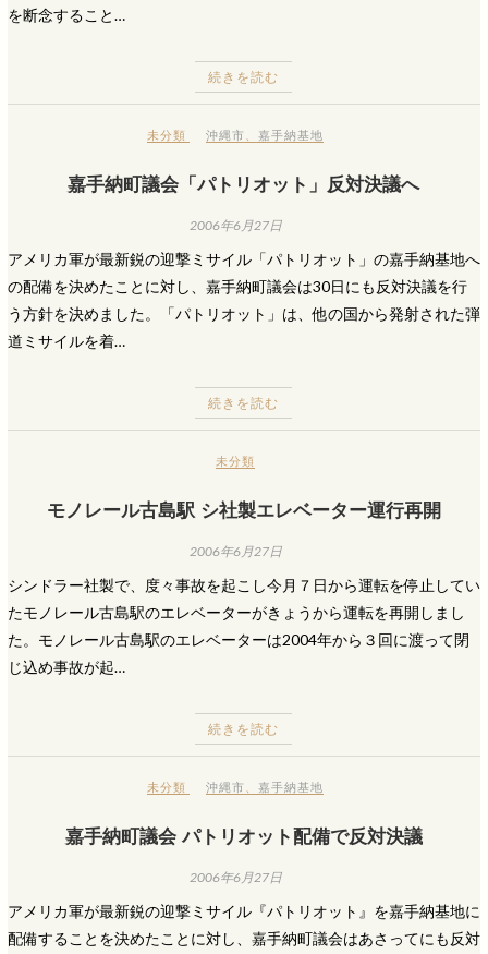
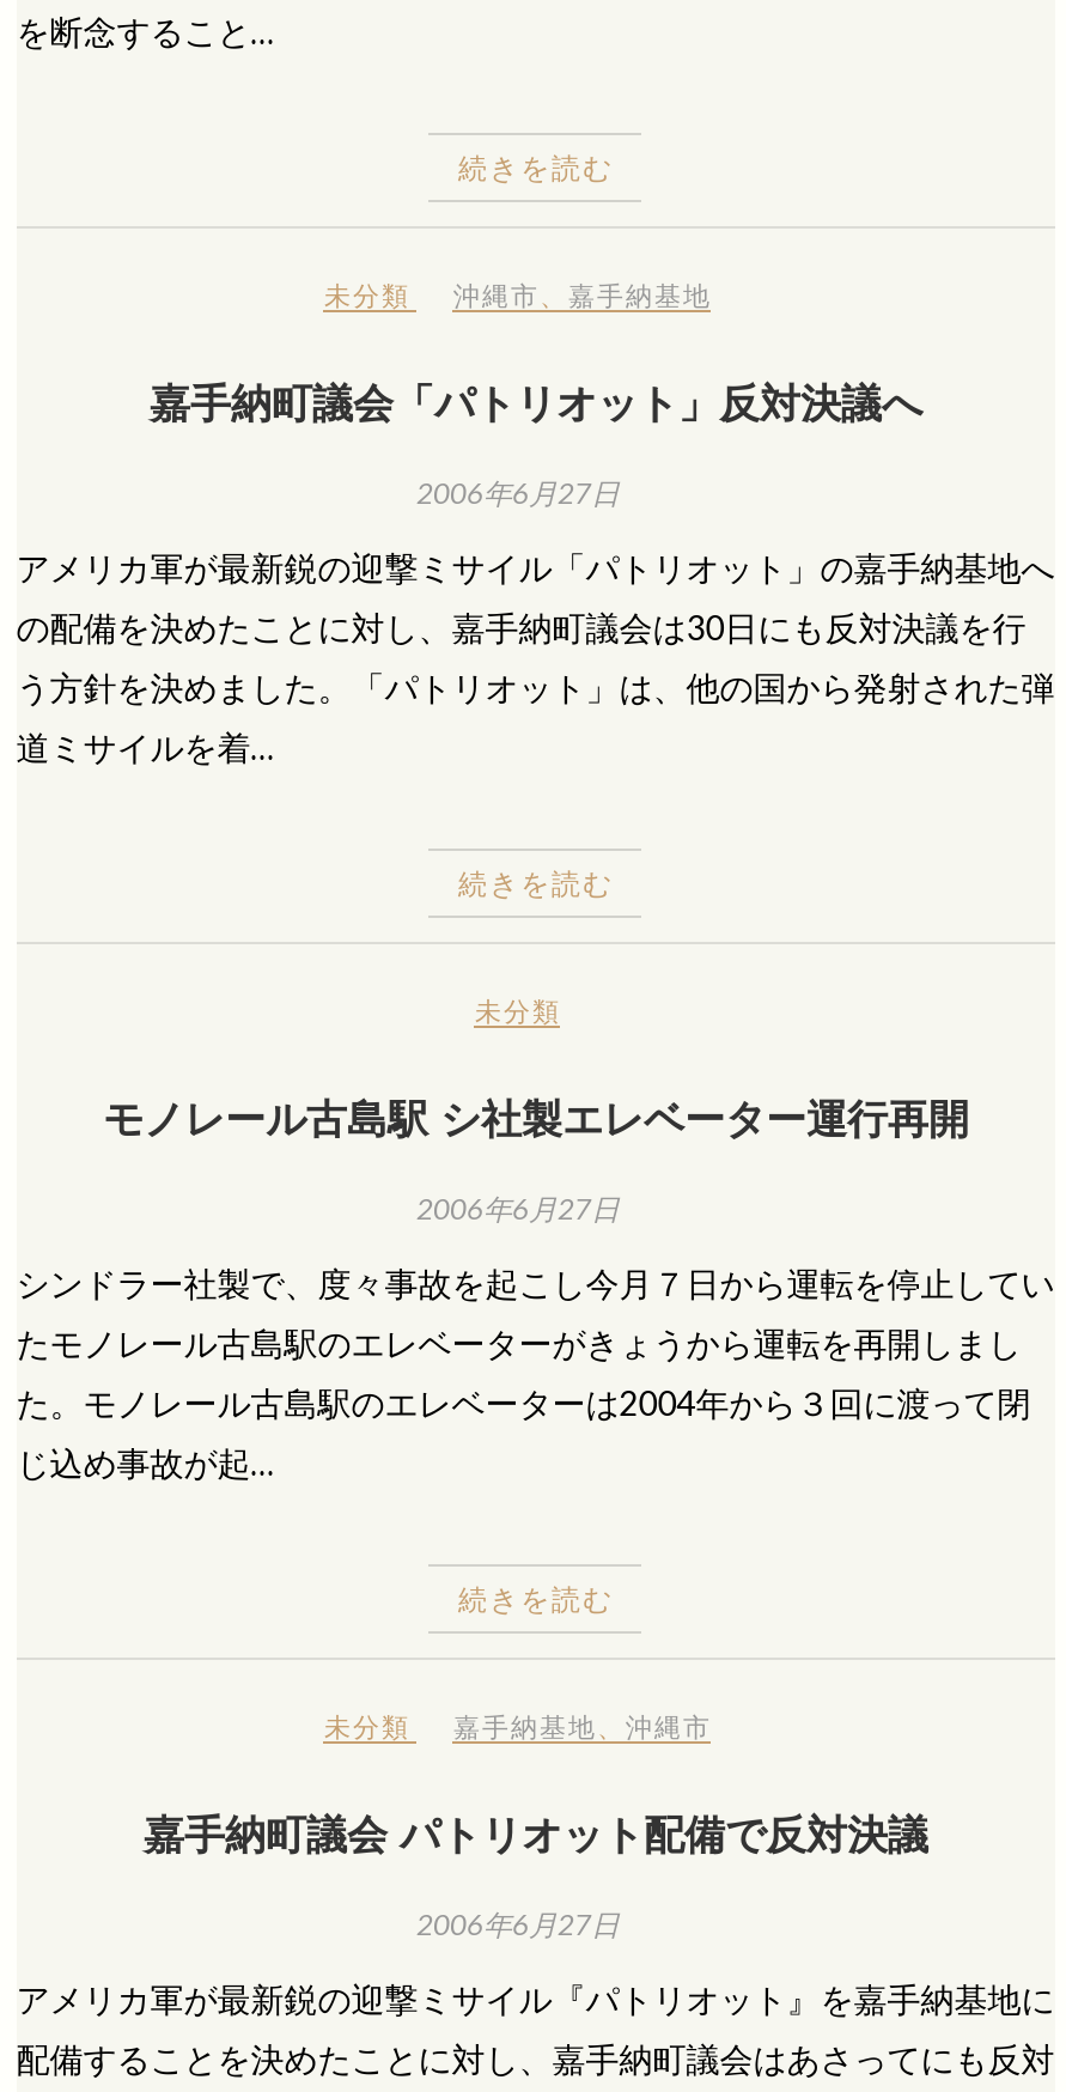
[206,779,324,794] 沖縄市、嘉手納基地 -> [453,1710,712,1741] 嘉手納基地、沖縄市

